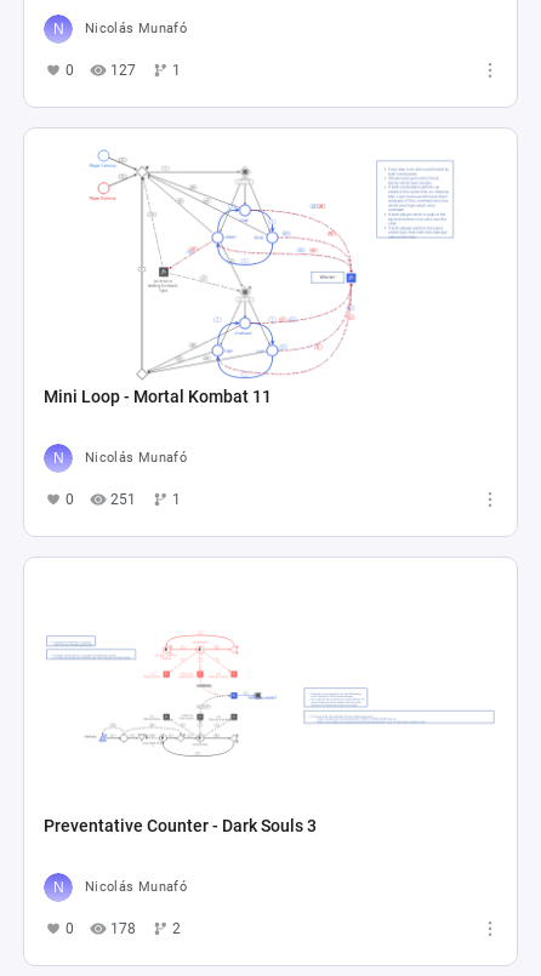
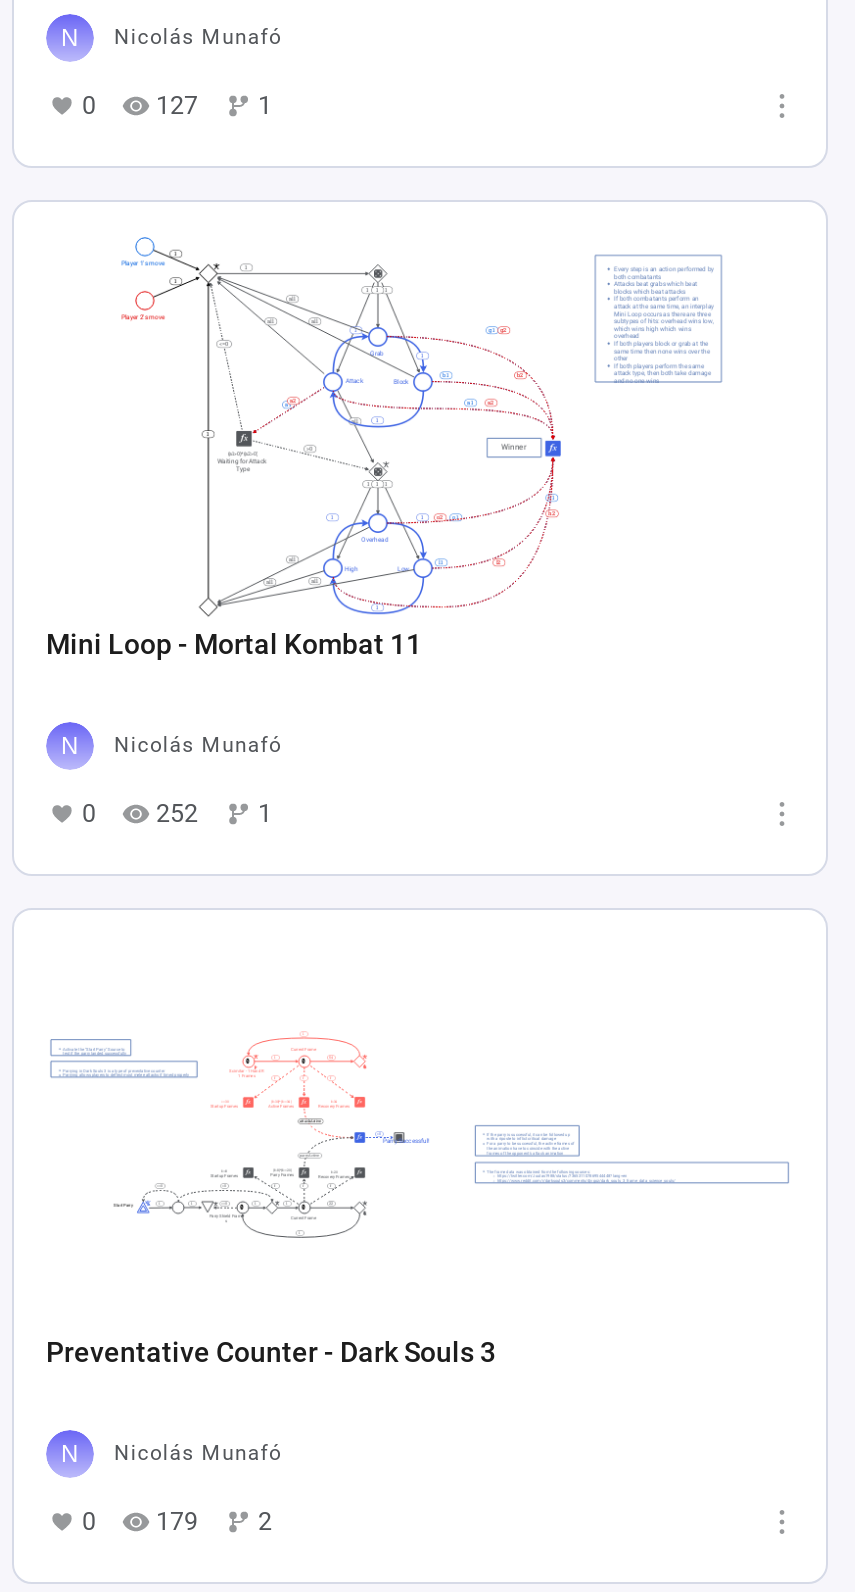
[110,491,136,508] 251 -> [156,800,198,828] 252
[110,920,136,937] 178 -> [156,1507,198,1535] 179

